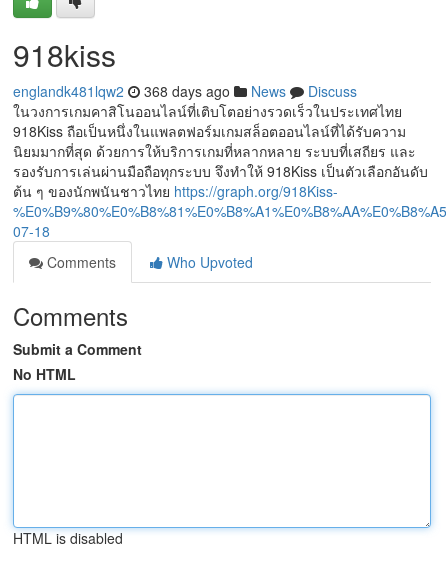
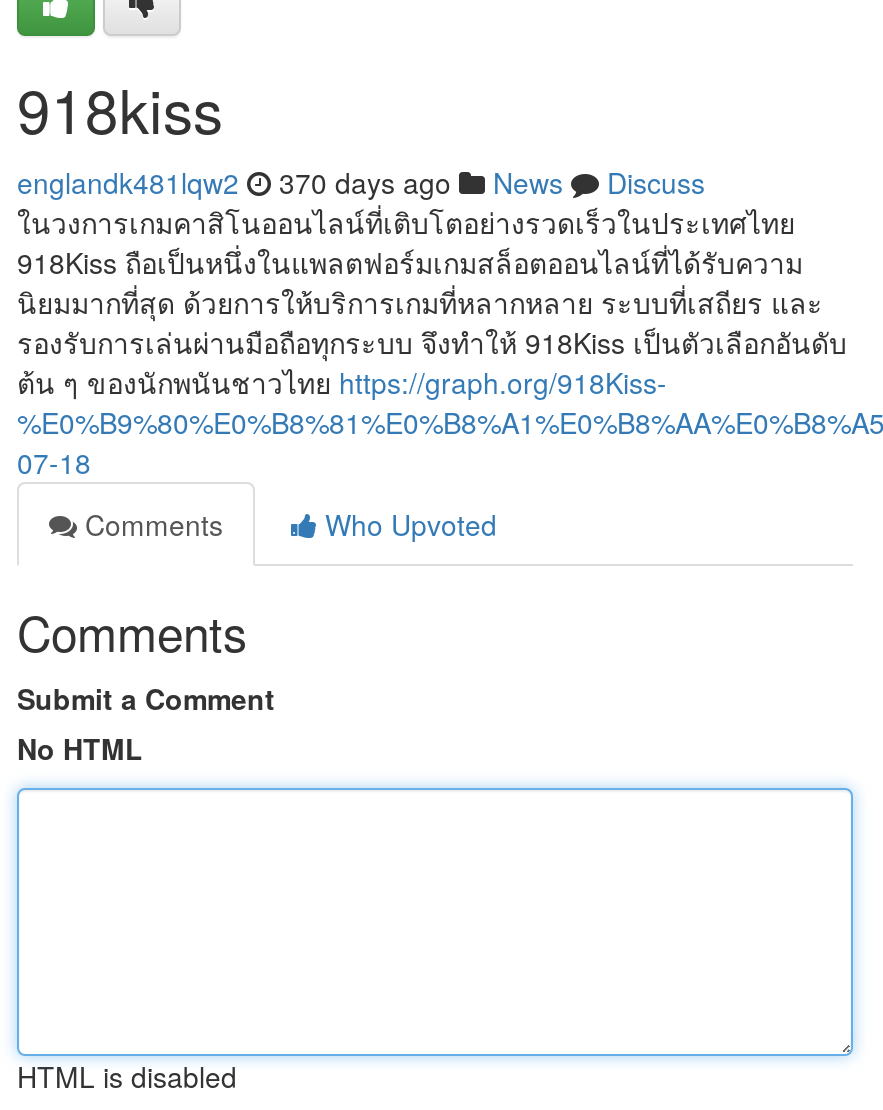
[13,81,357,101] englandk481lqw2 368 days ago News Discuss -> [17,162,705,202] englandk481lqw2 370 days ago News Discuss

